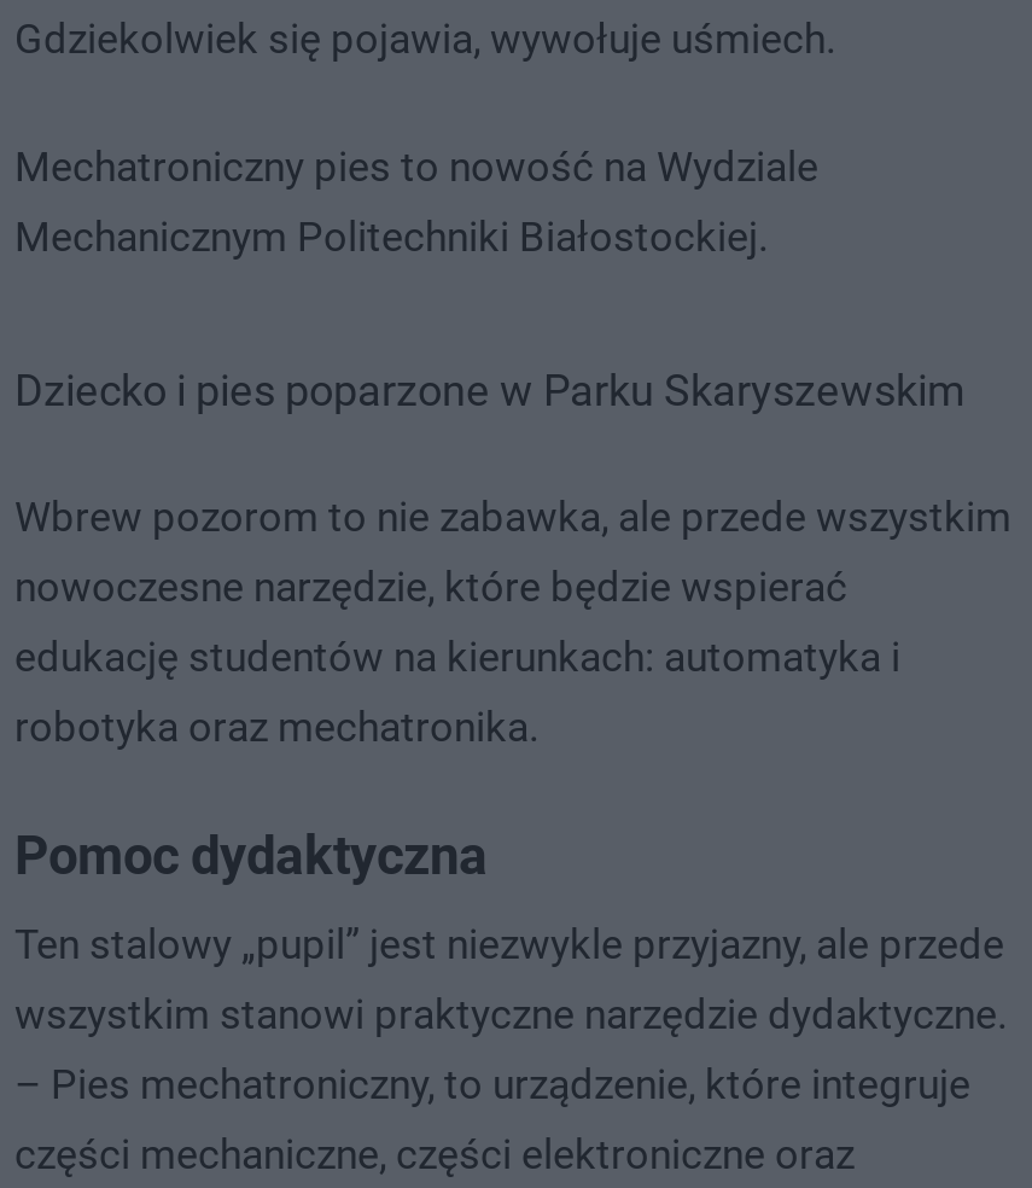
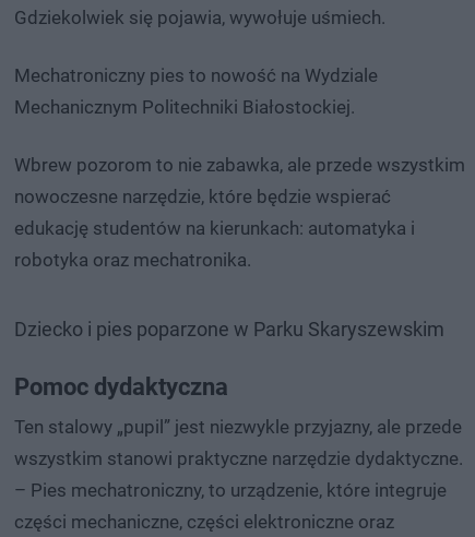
moved [14,364,966,415] -> [14,317,444,340]: Dziecko i pies poparzone w Parku Skaryszewskim
moved [14,492,1011,750] -> [14,154,465,270]: Wbrew pozorom to nie zabawka, ale przede wszystkim | nowoczesne narzędzie, które będzie wspierać | edukację studentów na kierunkach: automatyka i | robotyka oraz mechatronika.

